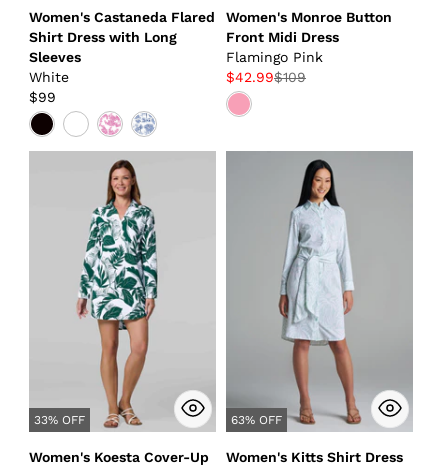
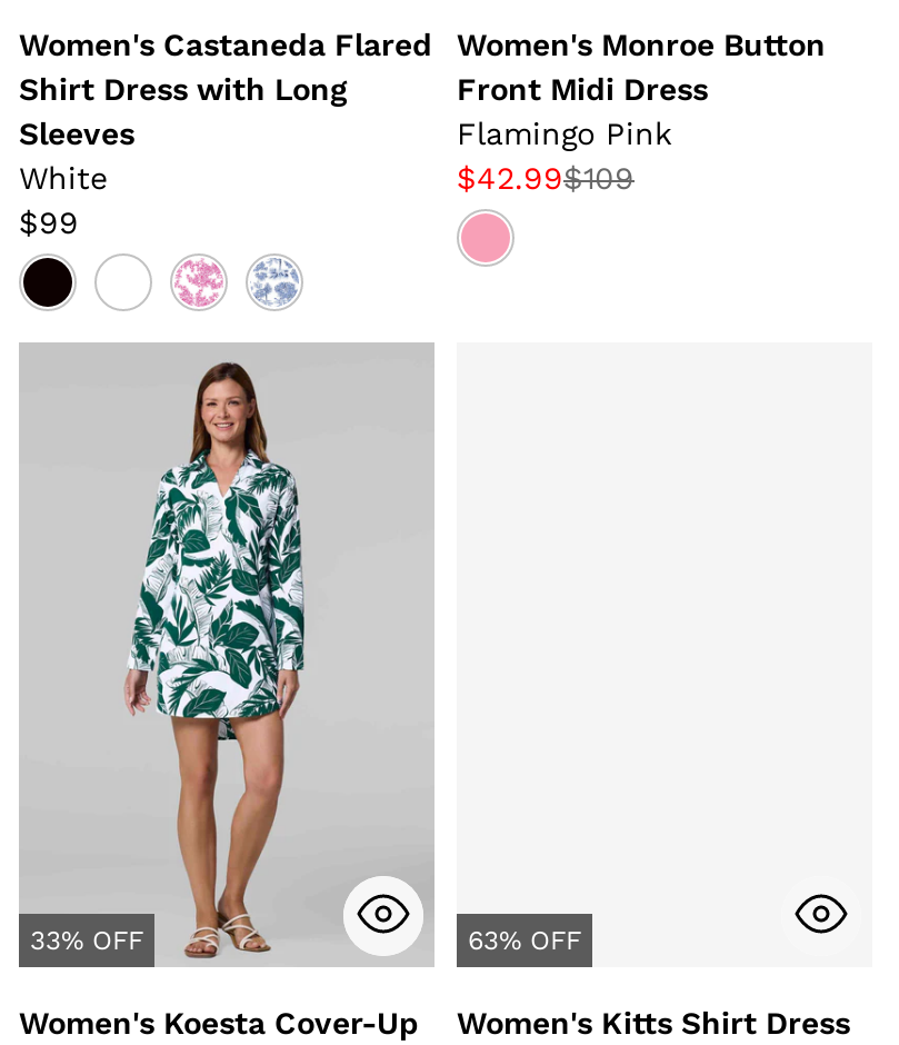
[225,151,413,432] [image] -> none

